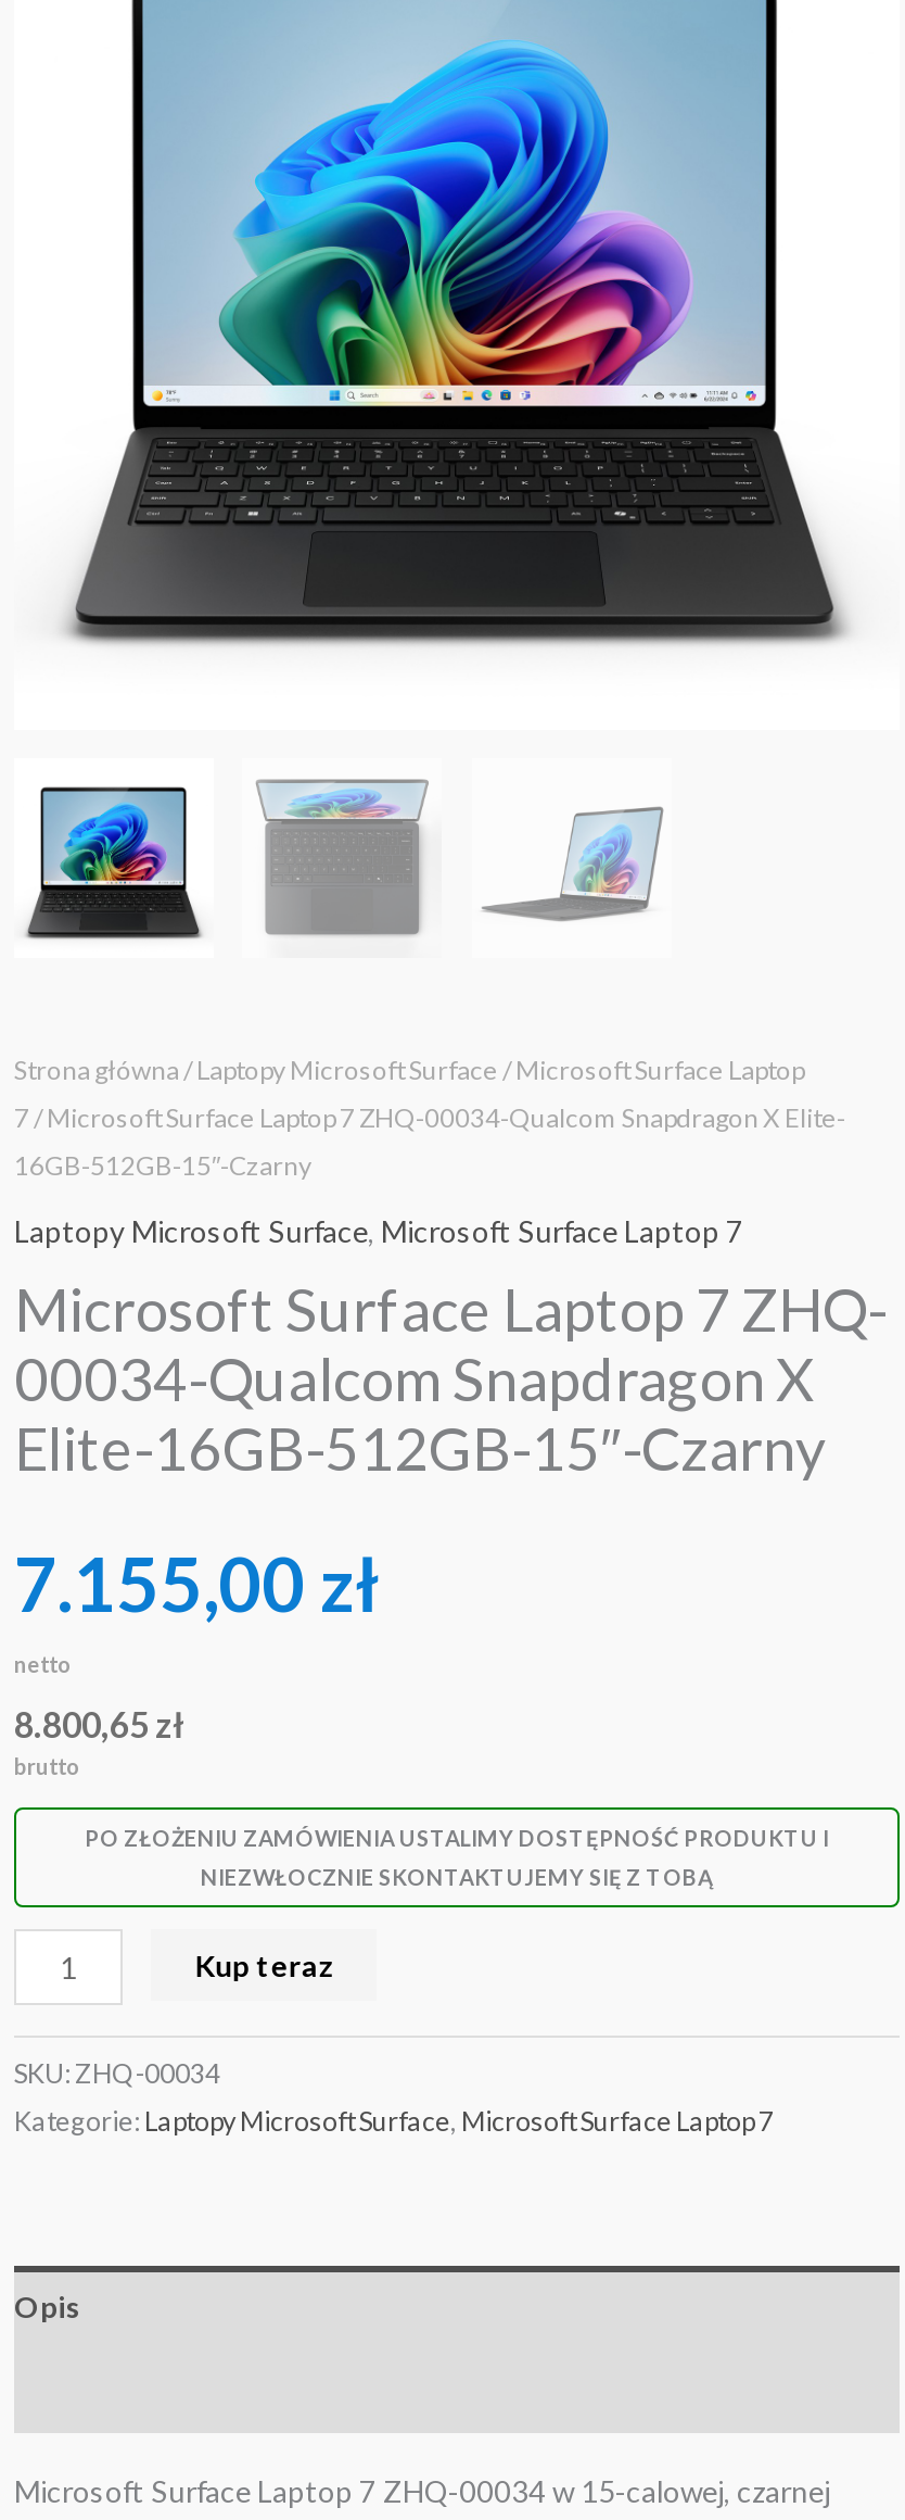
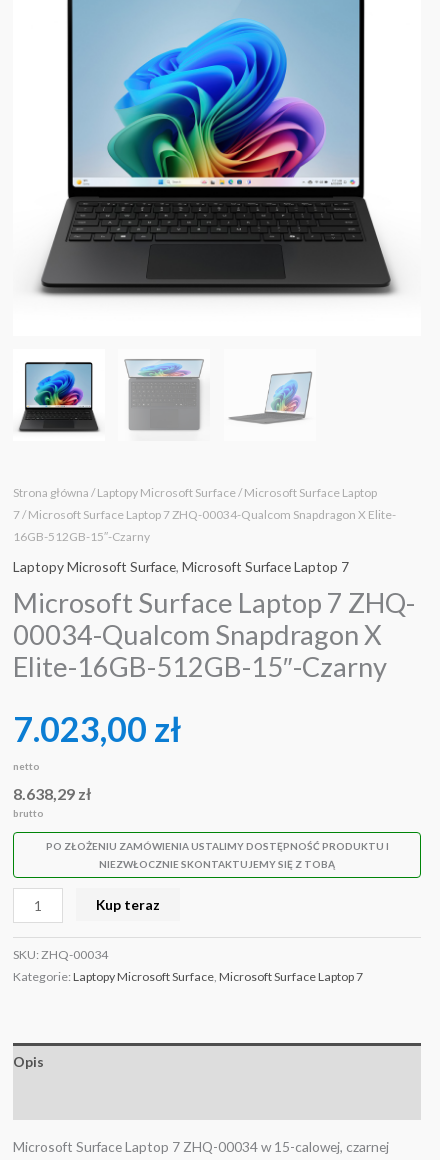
[14,1537,381,1626] 7.155,00 zł -> [13,707,182,748] 7.023,00 zł
[14,1704,183,1745] 8.800,65 zł -> [13,784,91,803] 8.638,29 zł

